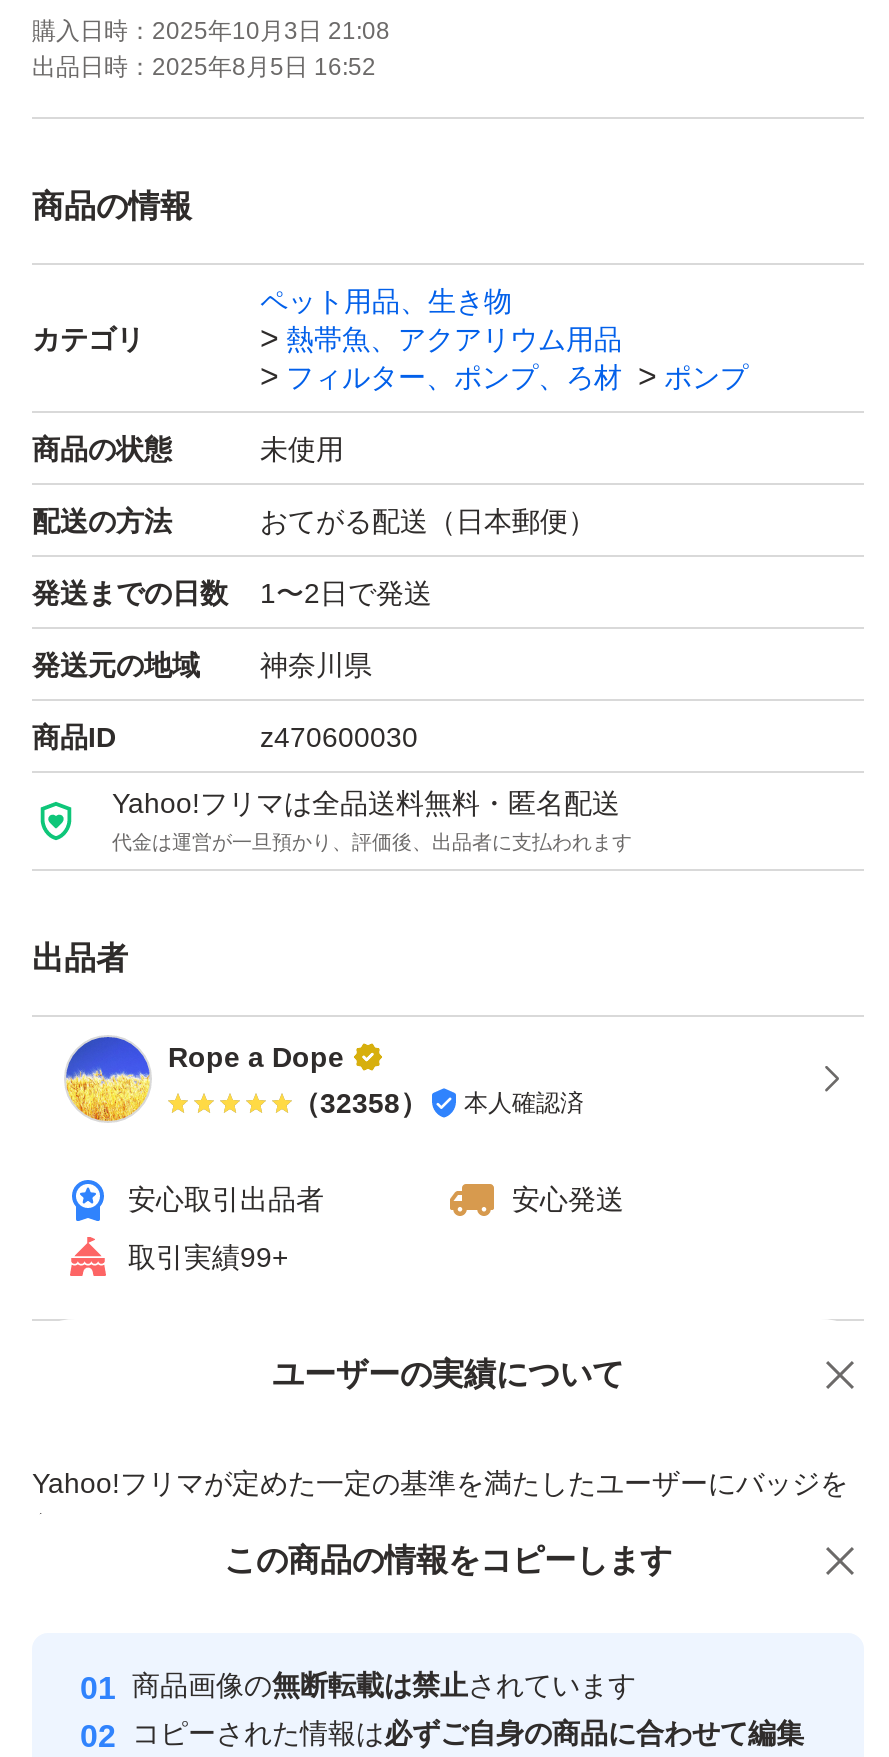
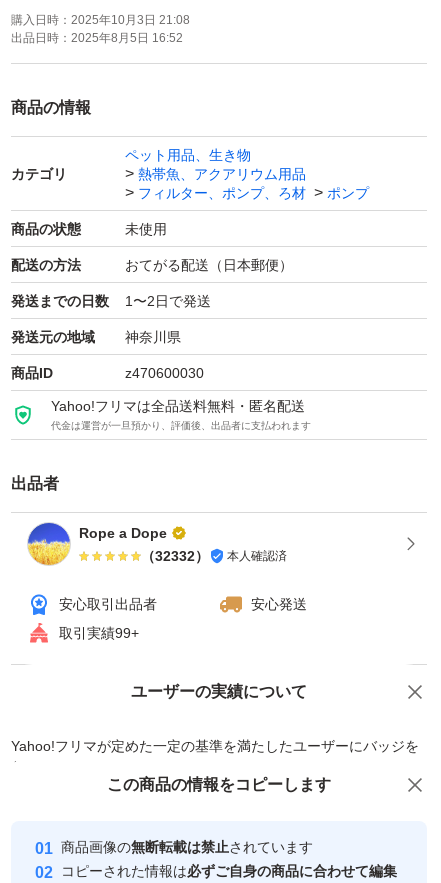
[292,1087,584,1119] （32358） 本人確認済 -> [141,548,287,564] （32332） 本人確認済

